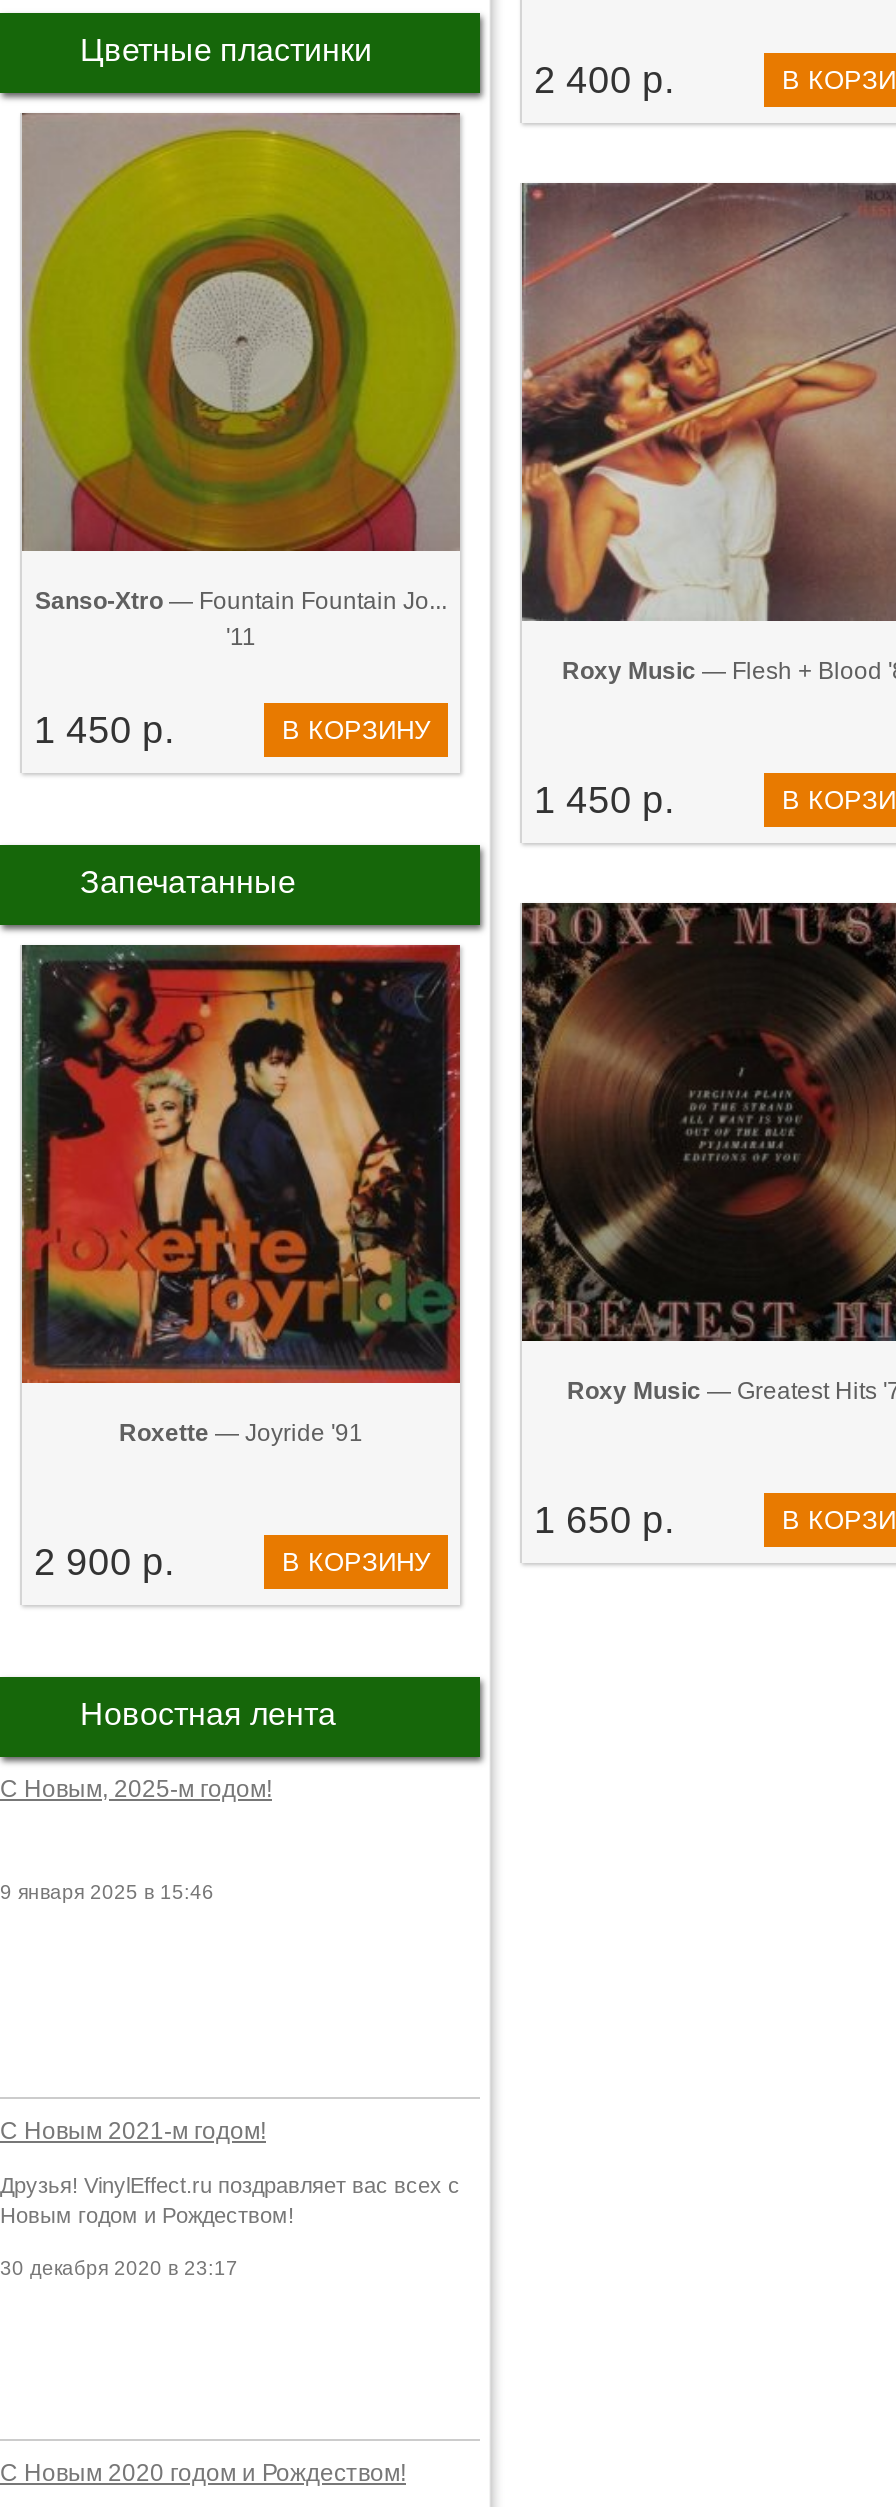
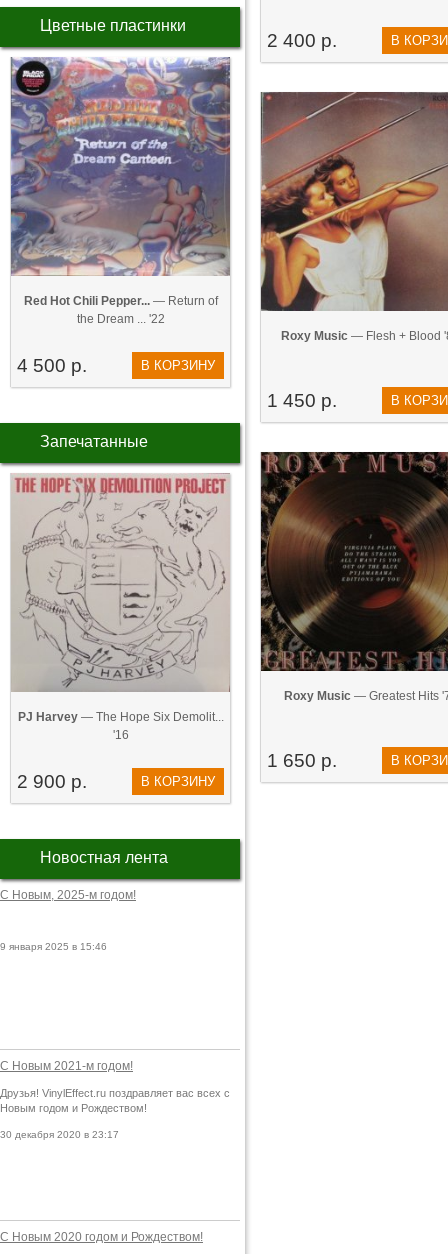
[22,111,460,651] [image] | Sanso-Xtro — Fountain Fountain Jo... | '11 -> [11,57,230,326] [image] | Red Hot Chili Pepper... — Return of | the Dream ... '22
[34,709,174,751] 1 450 р. -> [17,355,87,376] 4 500 р.
[20,943,462,1447] [image] | Roxette — Joyride '91 -> [11,473,230,742] [image] | PJ Harvey — The Hope Six Demolit... | '16

